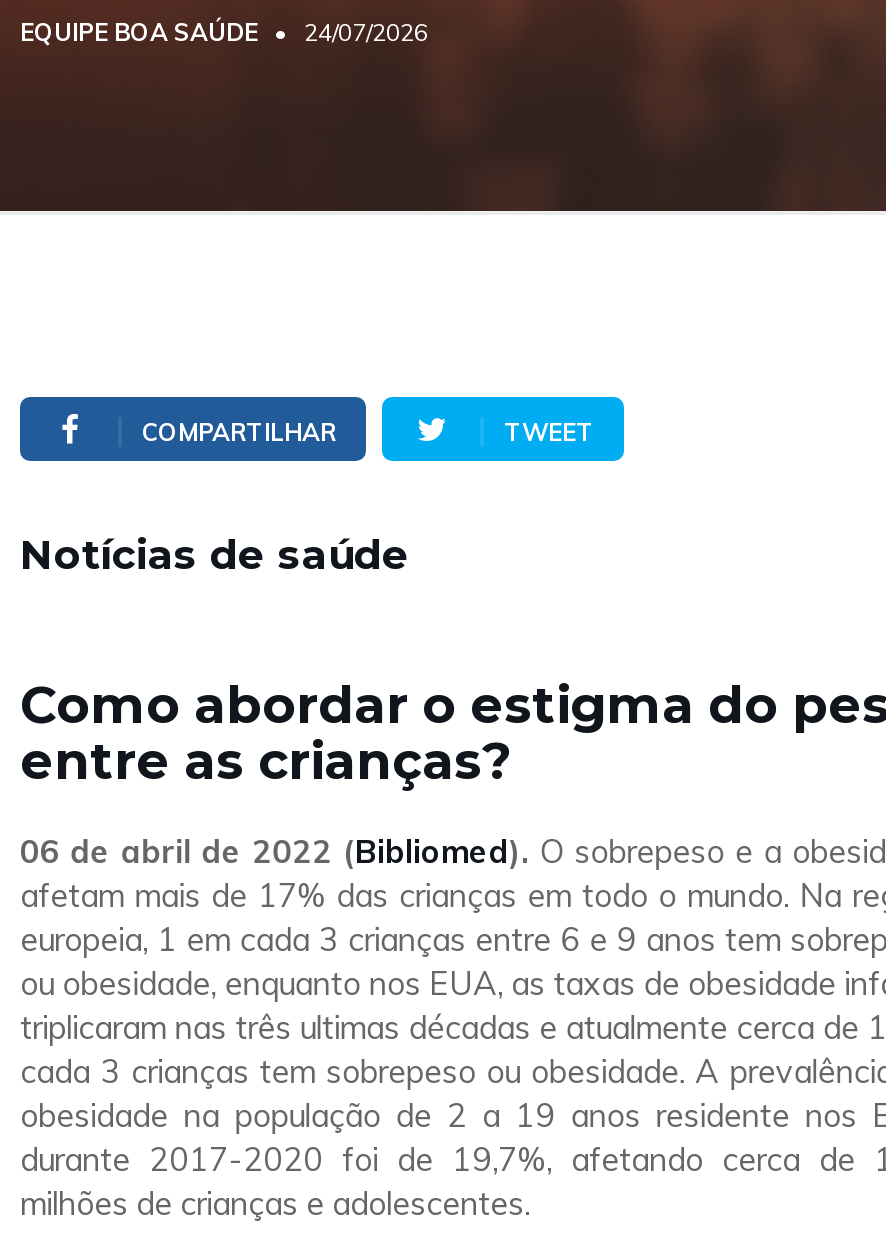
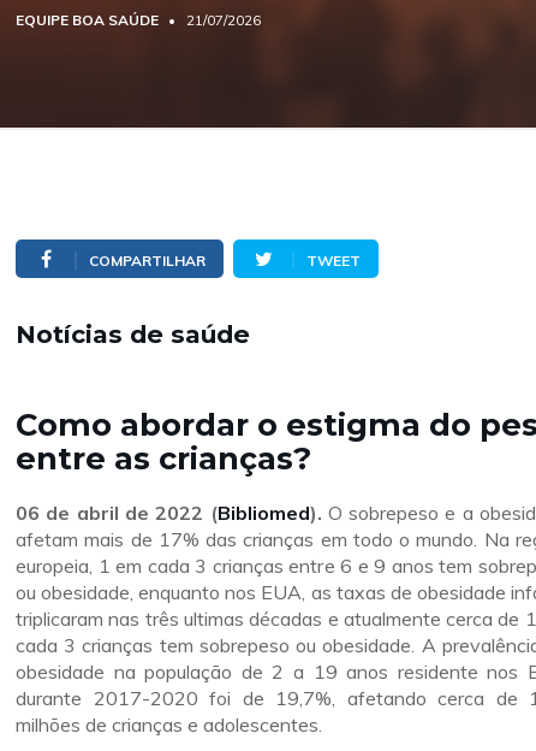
[20,17,428,47] EQUIPE BOA SAÚDE 24/07/2026 -> [16,11,261,29] EQUIPE BOA SAÚDE 21/07/2026

